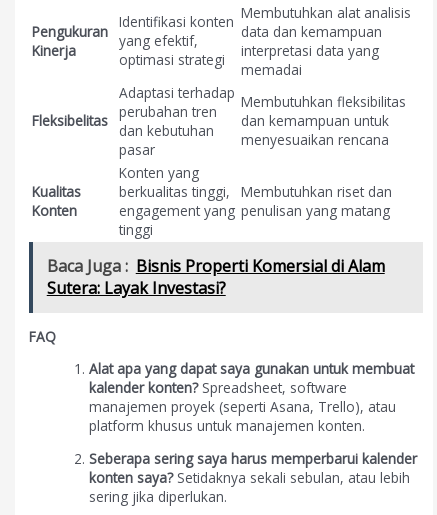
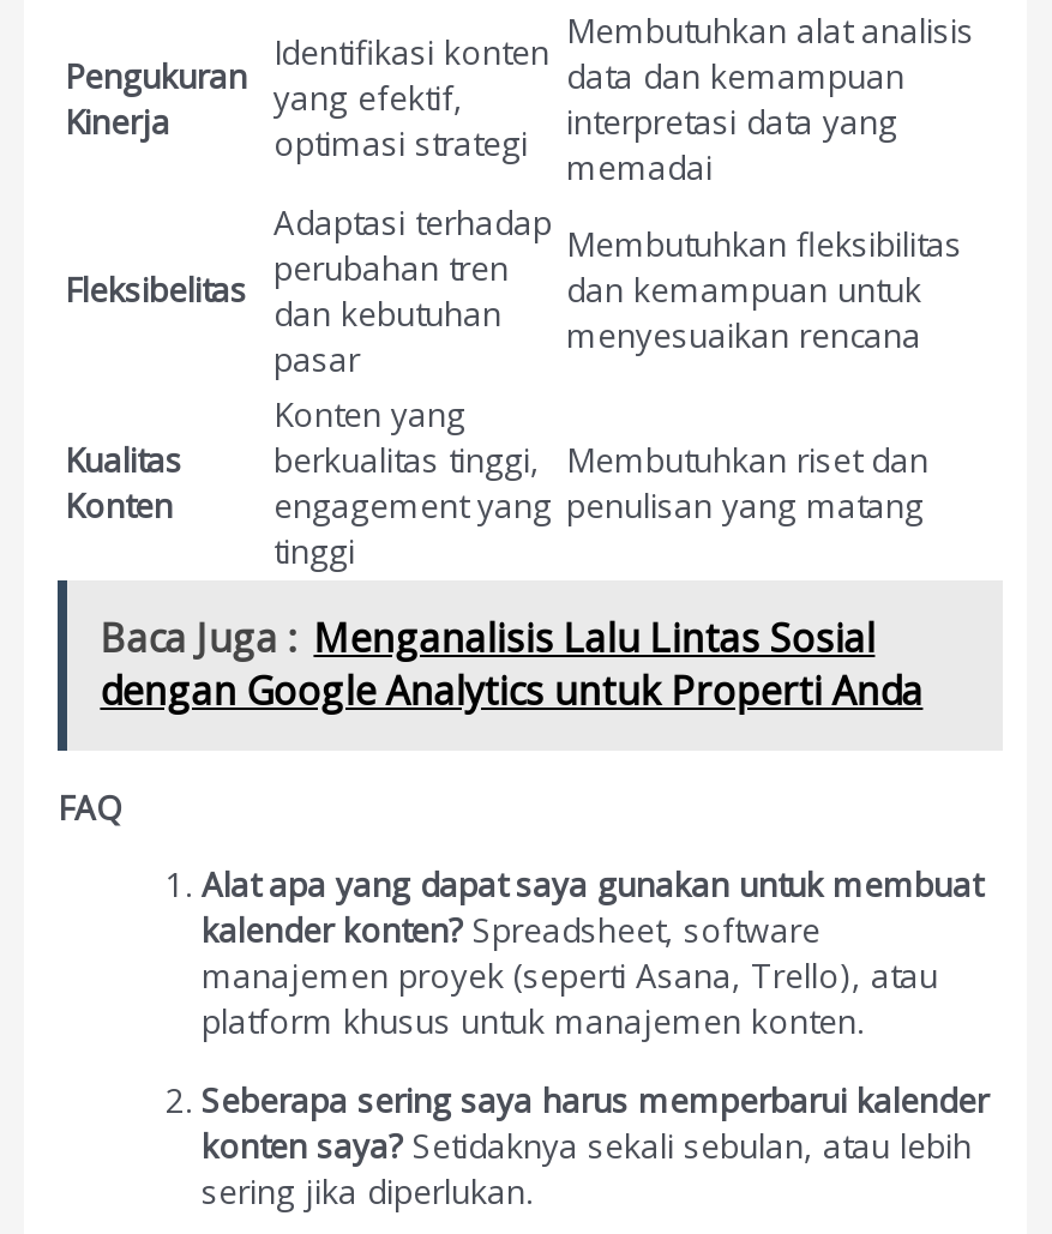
[47,255,385,299] Baca Juga : Bisnis Properti Komersial di Alam | Sutera: Layak Investasi? -> [100,612,923,718] Baca Juga : Menganalisis Lalu Lintas Sosial | dengan Google Analytics untuk Properti Anda

